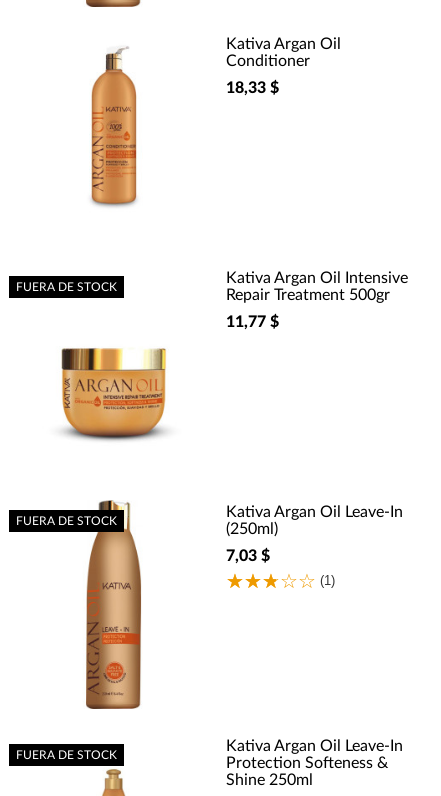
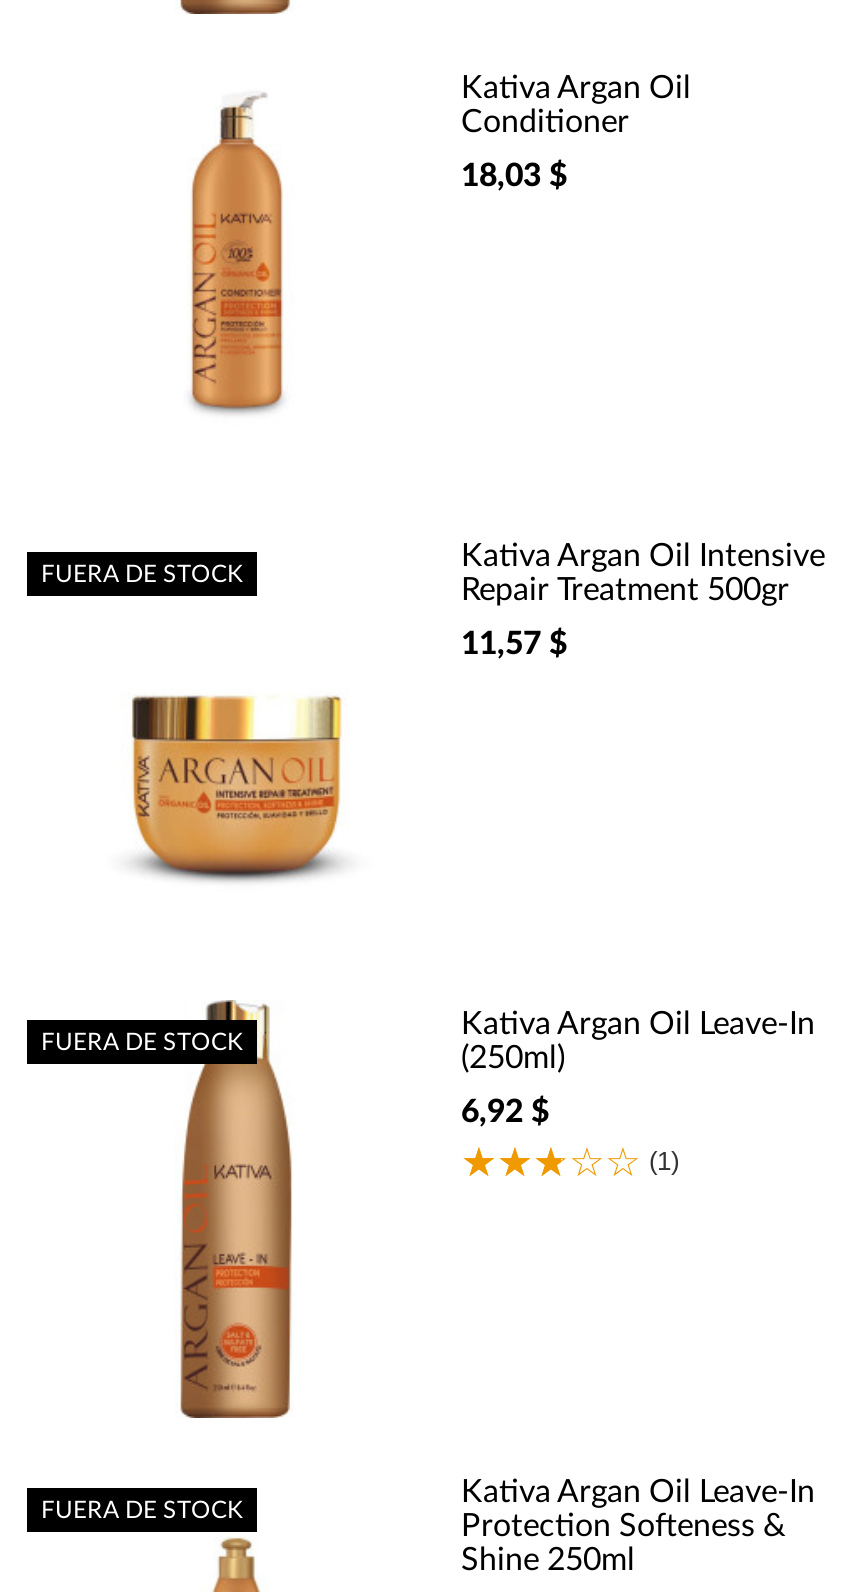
[226,80,279,96] 18,33 $ -> [461,160,567,192] 18,03 $
[226,314,279,330] 11,77 $ -> [461,628,567,660] 11,57 $
[226,548,270,564] 7,03 $ -> [461,1096,549,1128] 6,92 $

